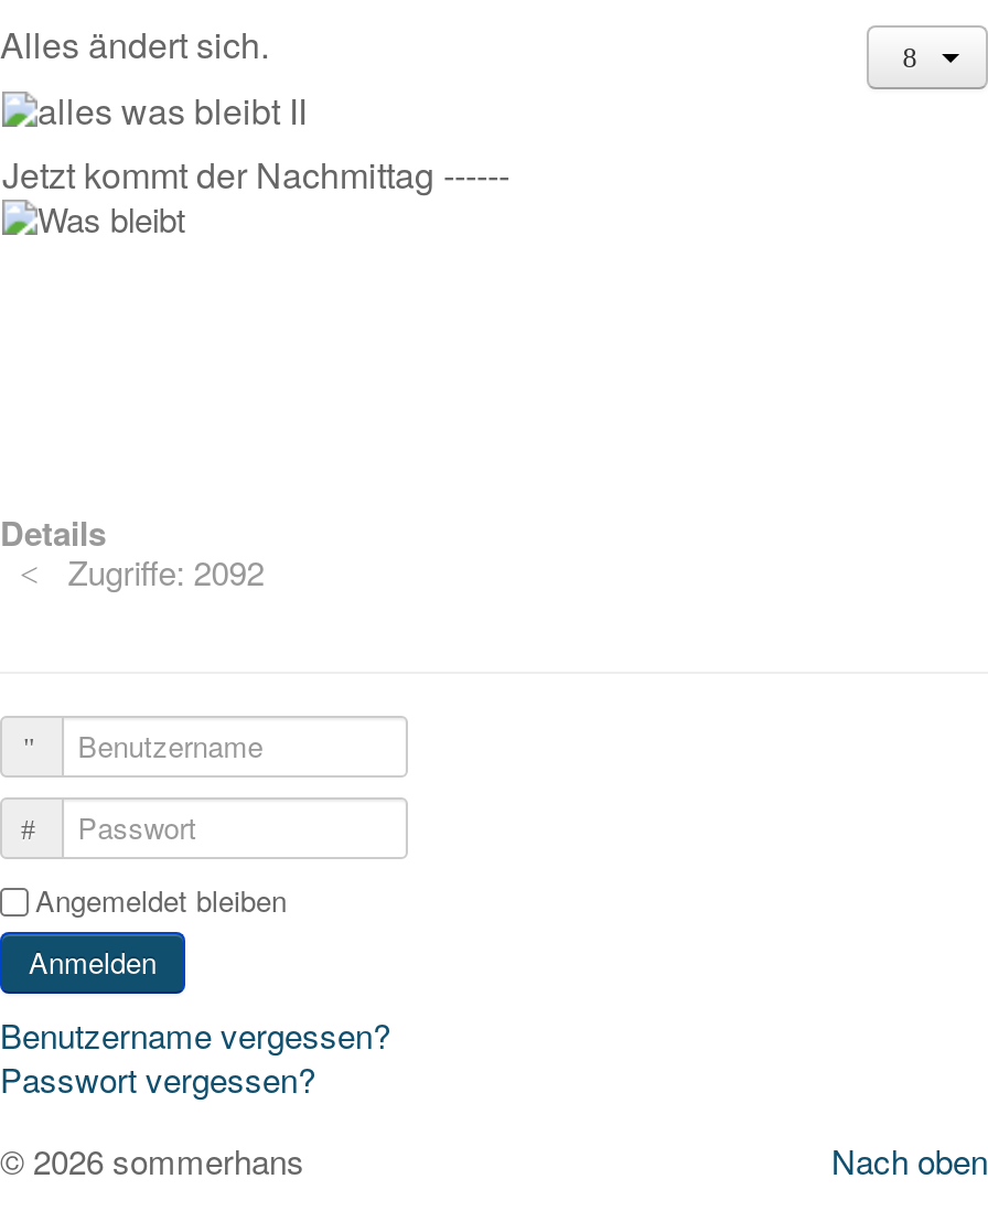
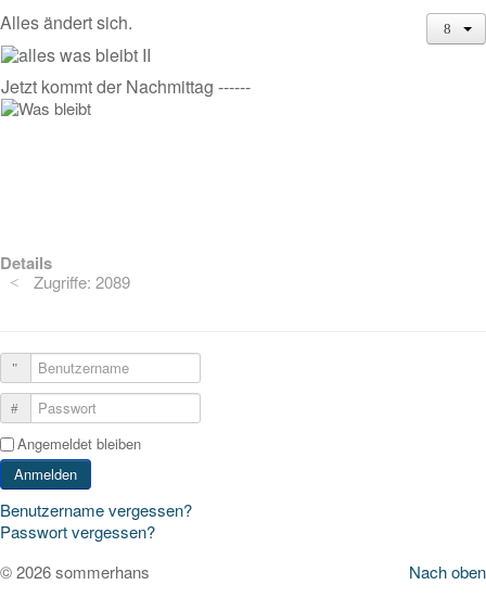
[68,548,264,595] Zugriffe: 2092 -> [33,270,130,293] Zugriffe: 2089

